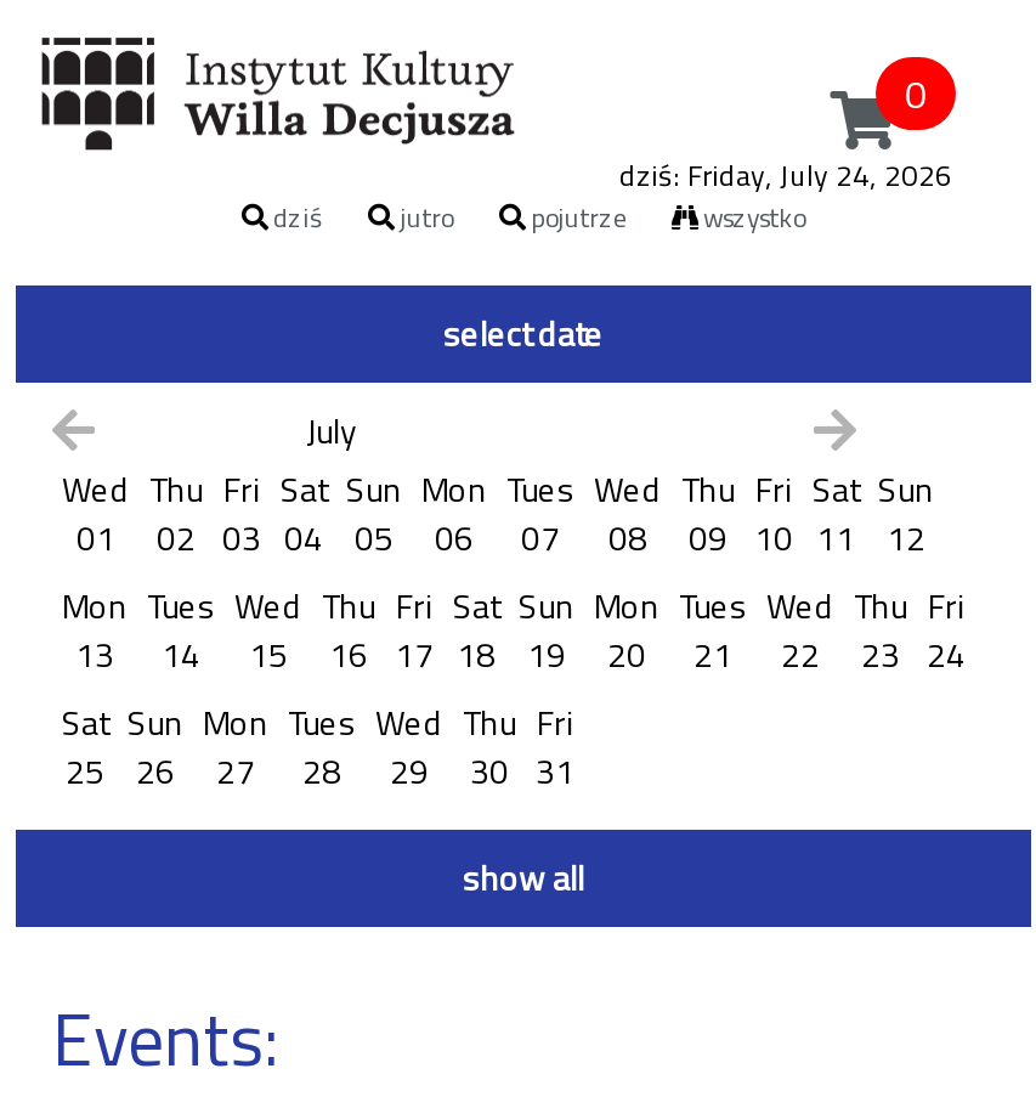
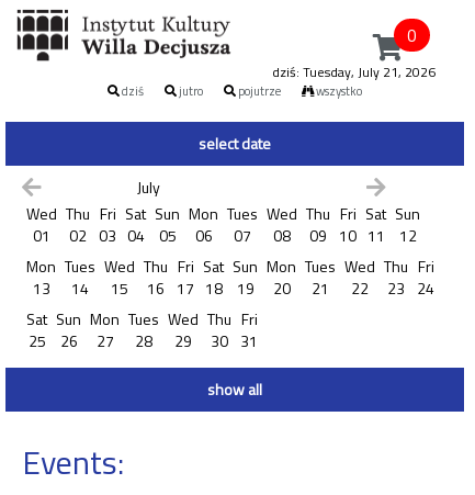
[619,152,952,198] dziś: Friday, July 24, 2026 -> [272,61,435,82] dziś: Tuesday, July 21, 2026

